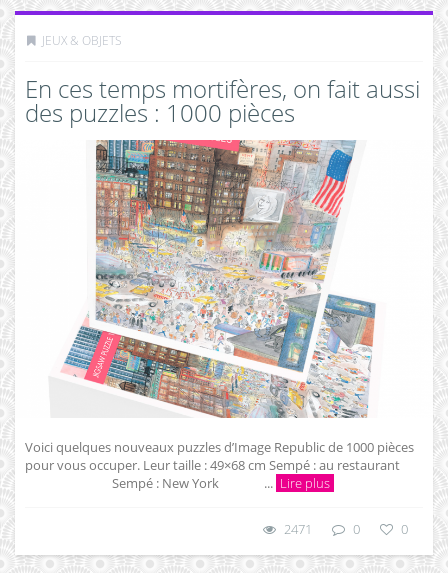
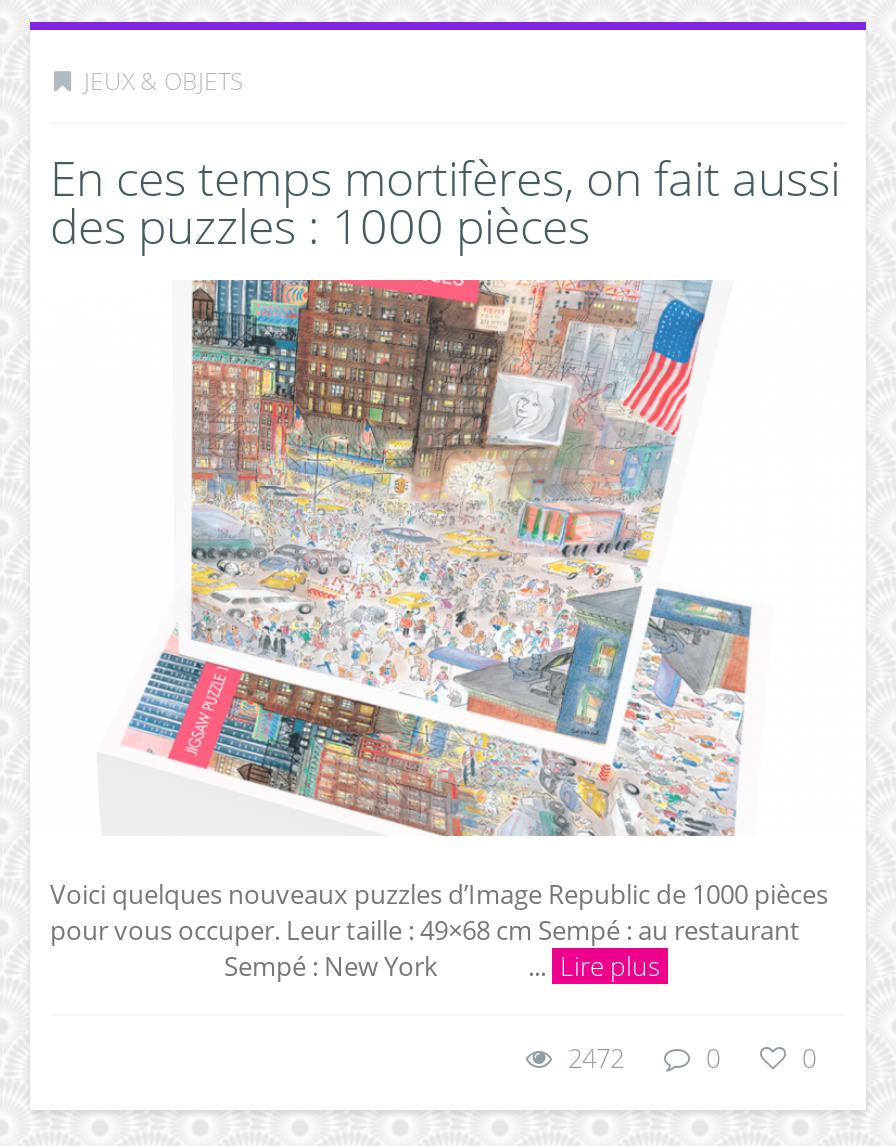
[284,520,312,538] 2471 -> [568,1041,624,1077] 2472

